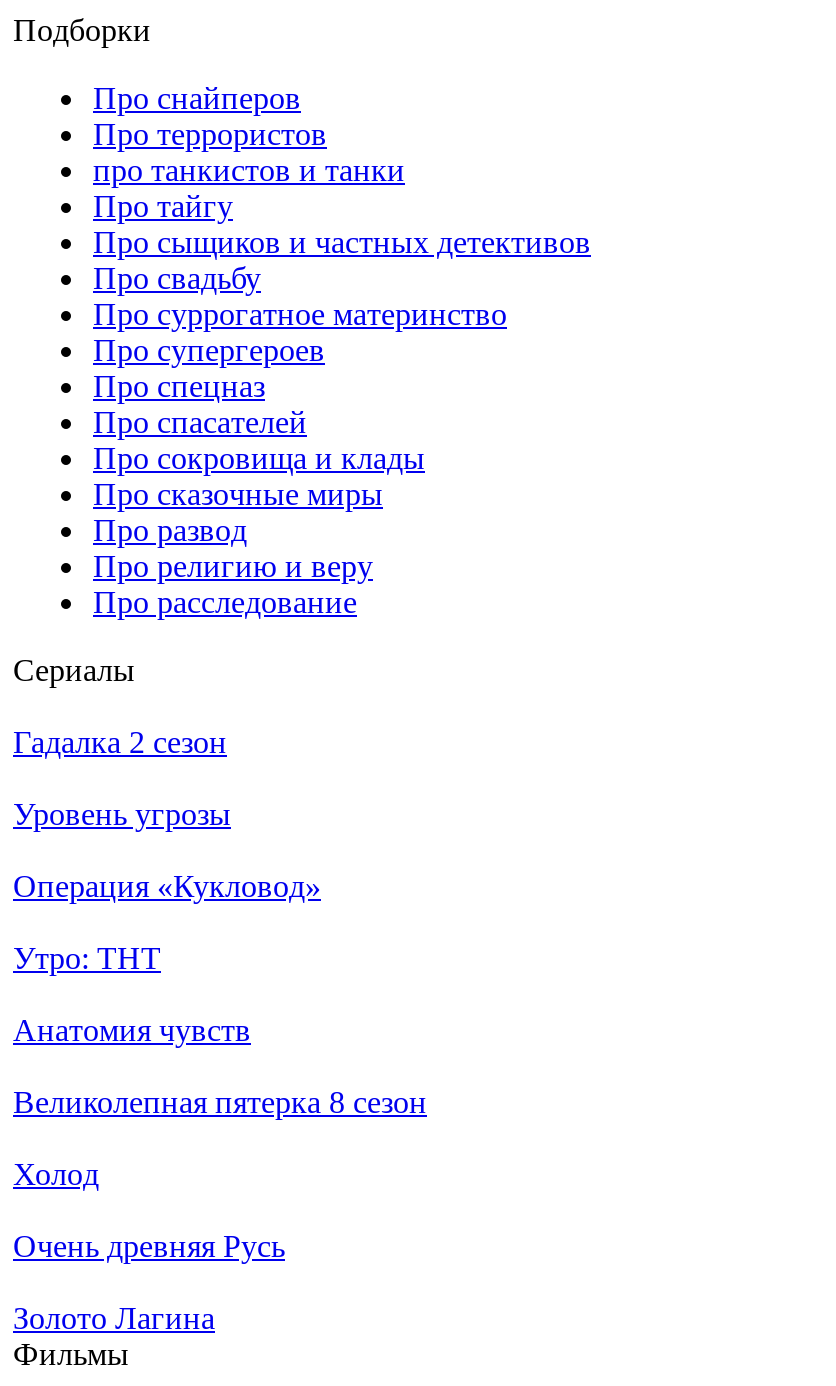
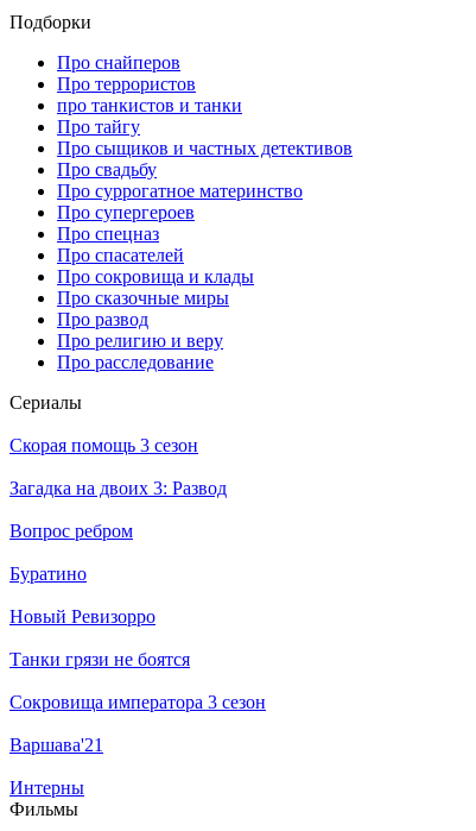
[13,725,227,759] Гадалка 2 сезон -> [9,435,198,455] Скорая помощь 3 сезон
[13,797,231,831] Уровень угрозы -> [9,478,227,498] Загадка на двоих 3: Развод
[13,869,321,903] Операция «Кукловод» -> [9,520,133,541] Вопрос ребром
[13,941,161,975] Утро: ТНТ -> [9,563,87,583] Буратино
[13,1013,251,1047] Анатомия чувств -> [9,606,156,626] Новый Ревизорро
[13,1085,427,1119] Великолепная пятерка 8 сезон -> [9,649,190,669] Танки грязи не боятся
[13,1157,99,1191] Холод -> [9,692,266,712] Сокровища императора 3 сезон
[13,1229,285,1263] Очень древняя Русь -> [9,734,103,755] Варшава'21
[13,1301,215,1335] Золото Лагина -> [9,777,84,797] Интерны

